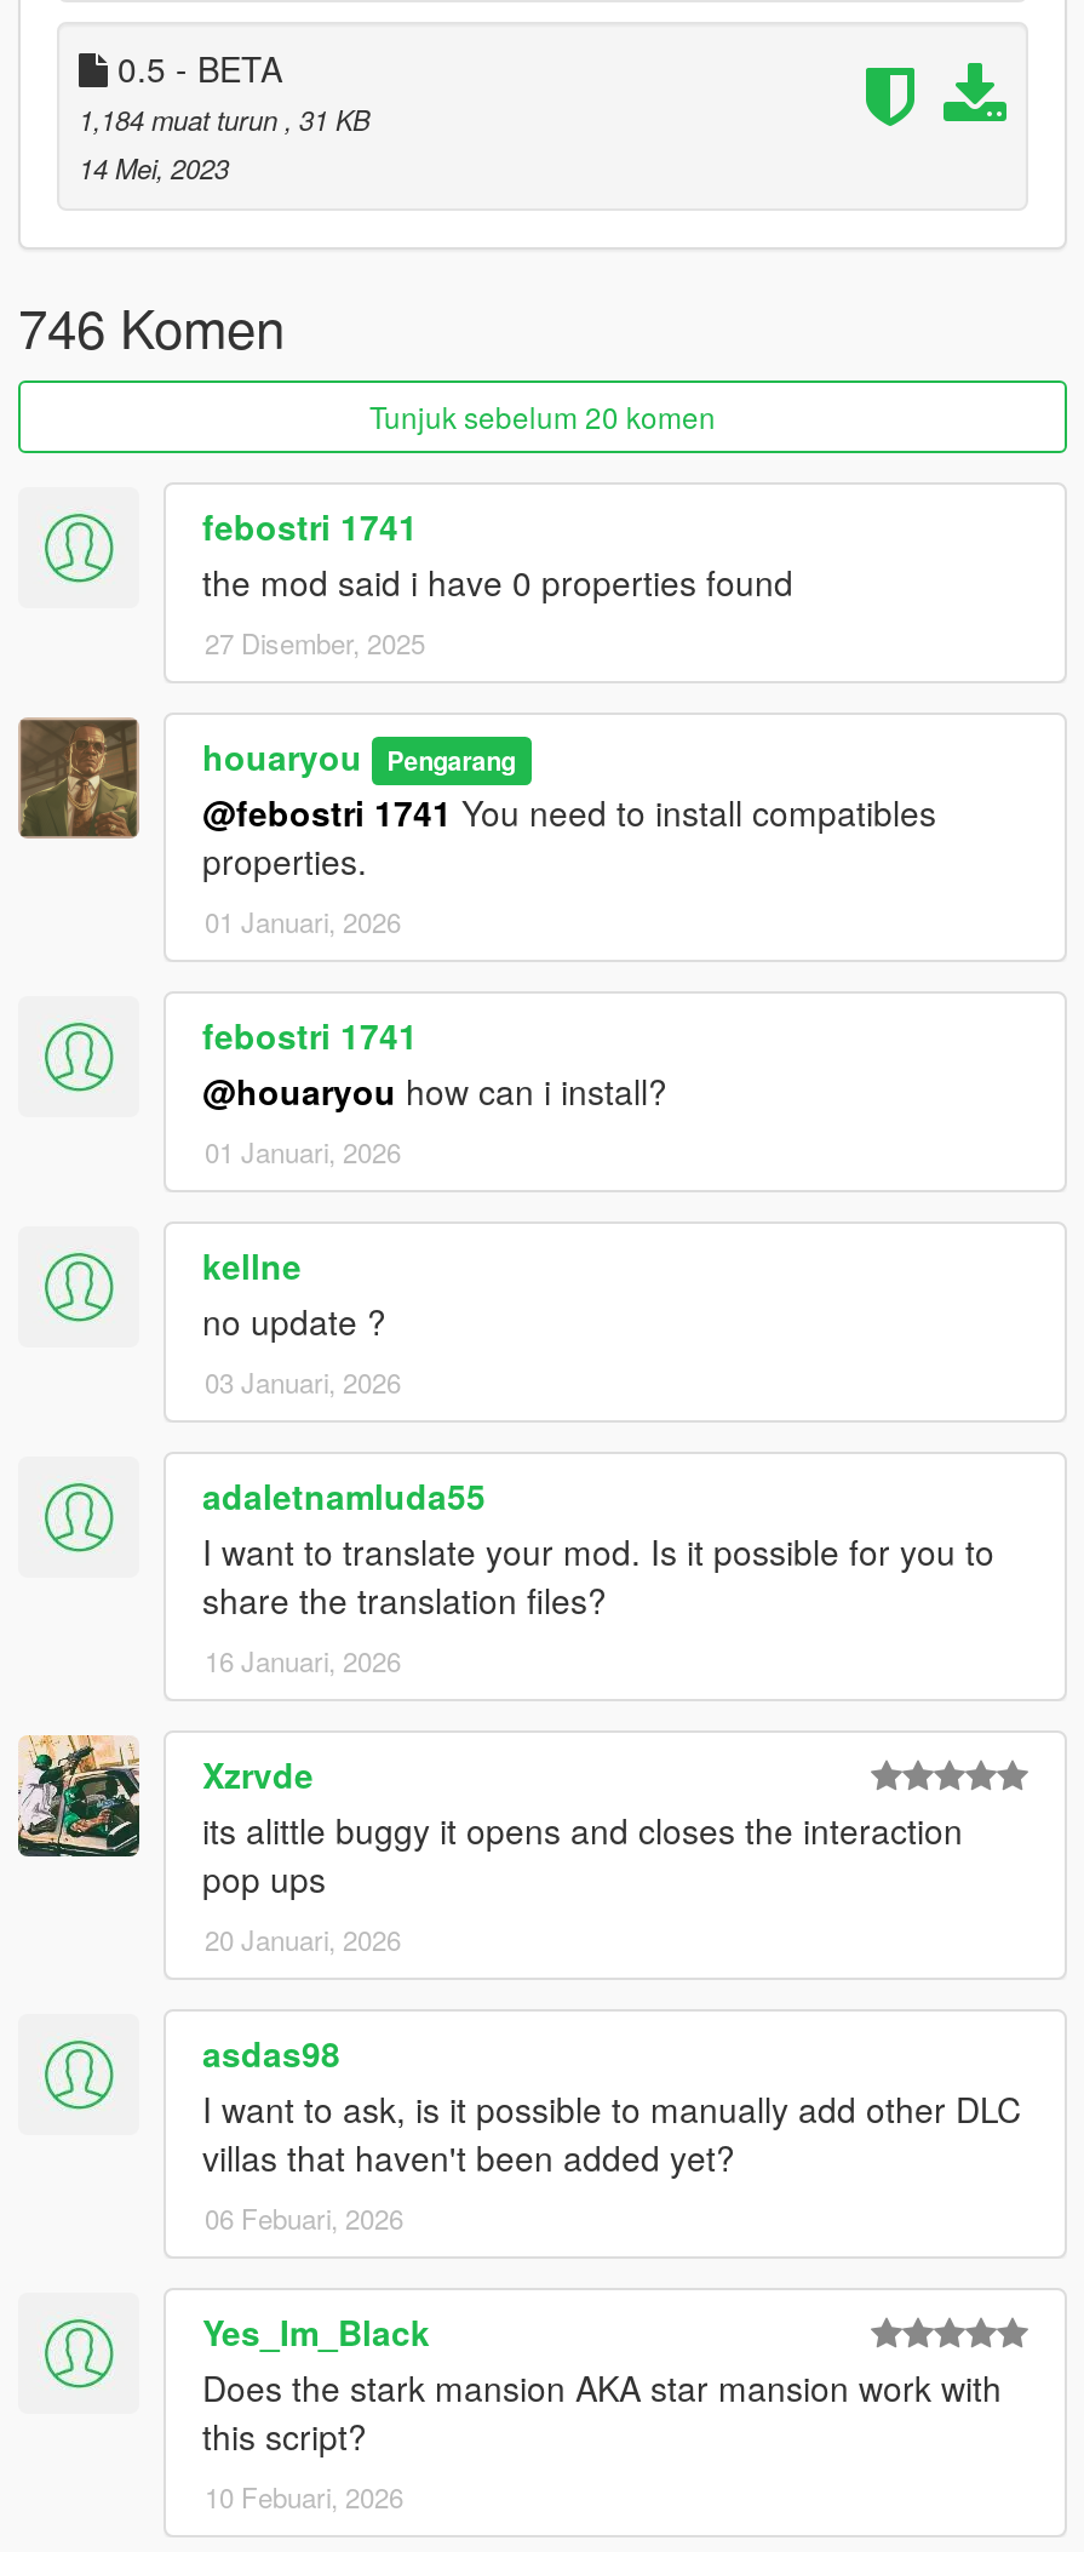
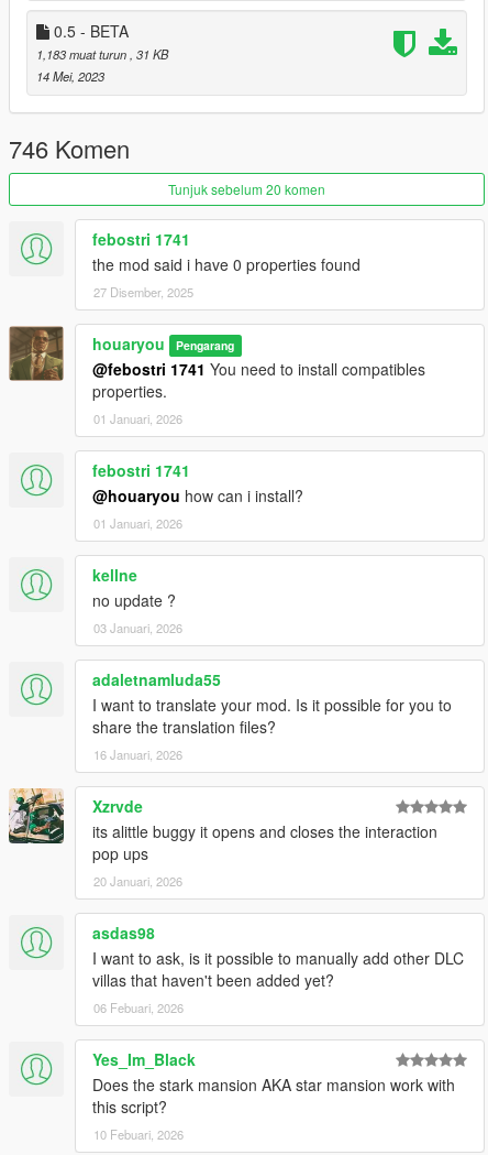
[79,99,369,138] 1,184 muat turun, 31 KB -> [36,45,168,63] 1,183 muat turun, 31 KB

